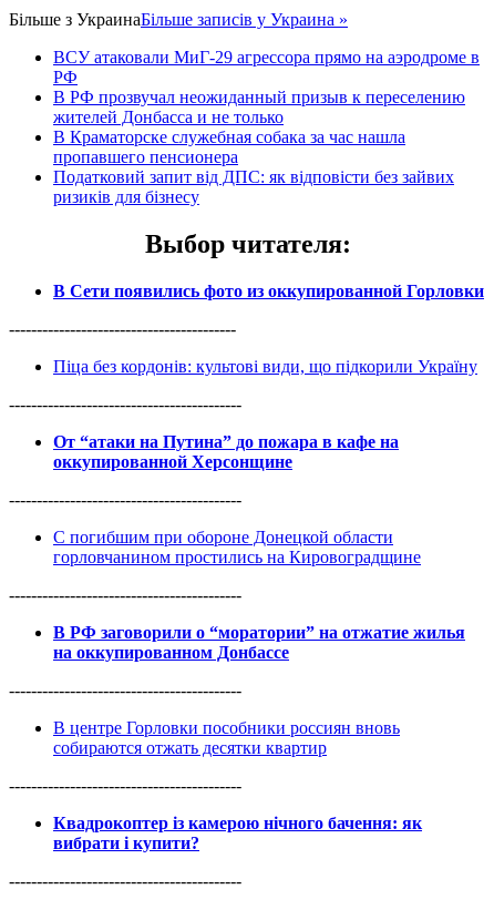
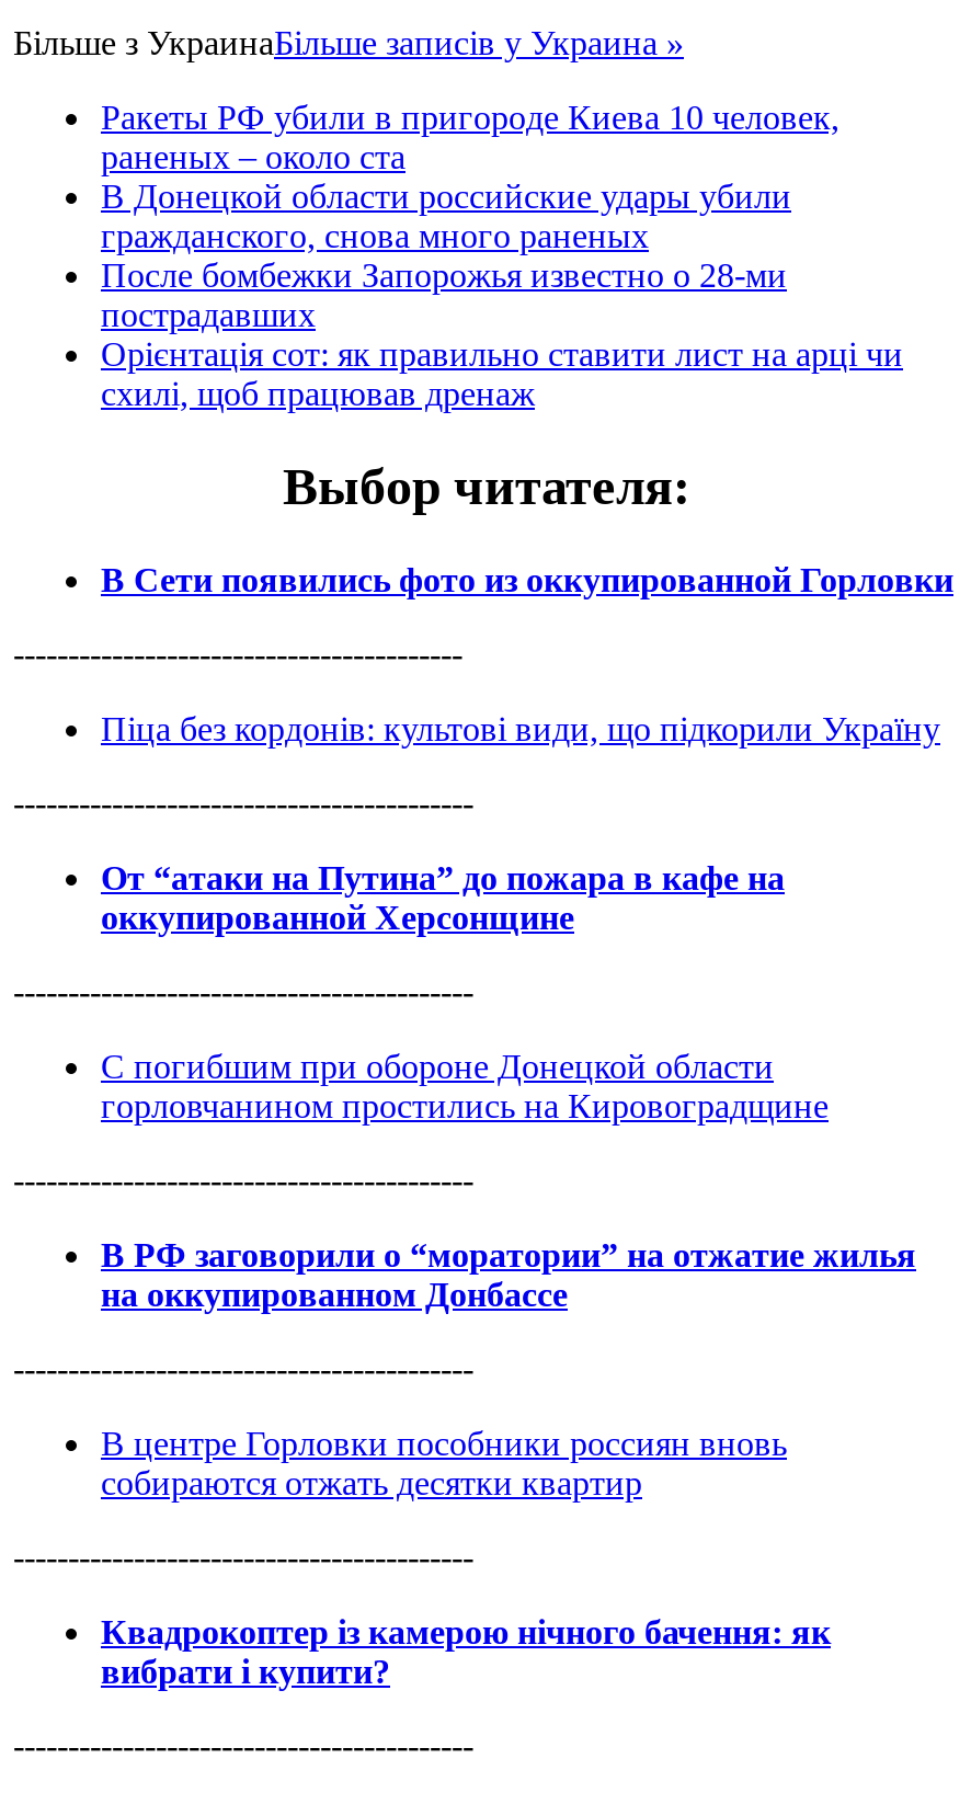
[53,48,480,206] ВСУ атаковали МиГ-29 агрессора прямо на аэродроме в | РФ | В РФ прозвучал неожиданный призыв к переселению | жителей Донбасса и не только | В Краматорске служебная собака за час нашла | пропавшего пенсионера | Податковий запит від ДПС: як відповісти без зайвих | ризиків для бізнесу -> [101,99,903,413] Ракеты РФ убили в пригороде Киева 10 человек, | раненых – около ста | В Донецкой области российские удары убили | гражданского, снова много раненых | После бомбежки Запорожья известно о 28-ми | пострадавших | Орієнтація сот: як правильно ставити лист на арці чи | схилі, щоб працював дренаж

